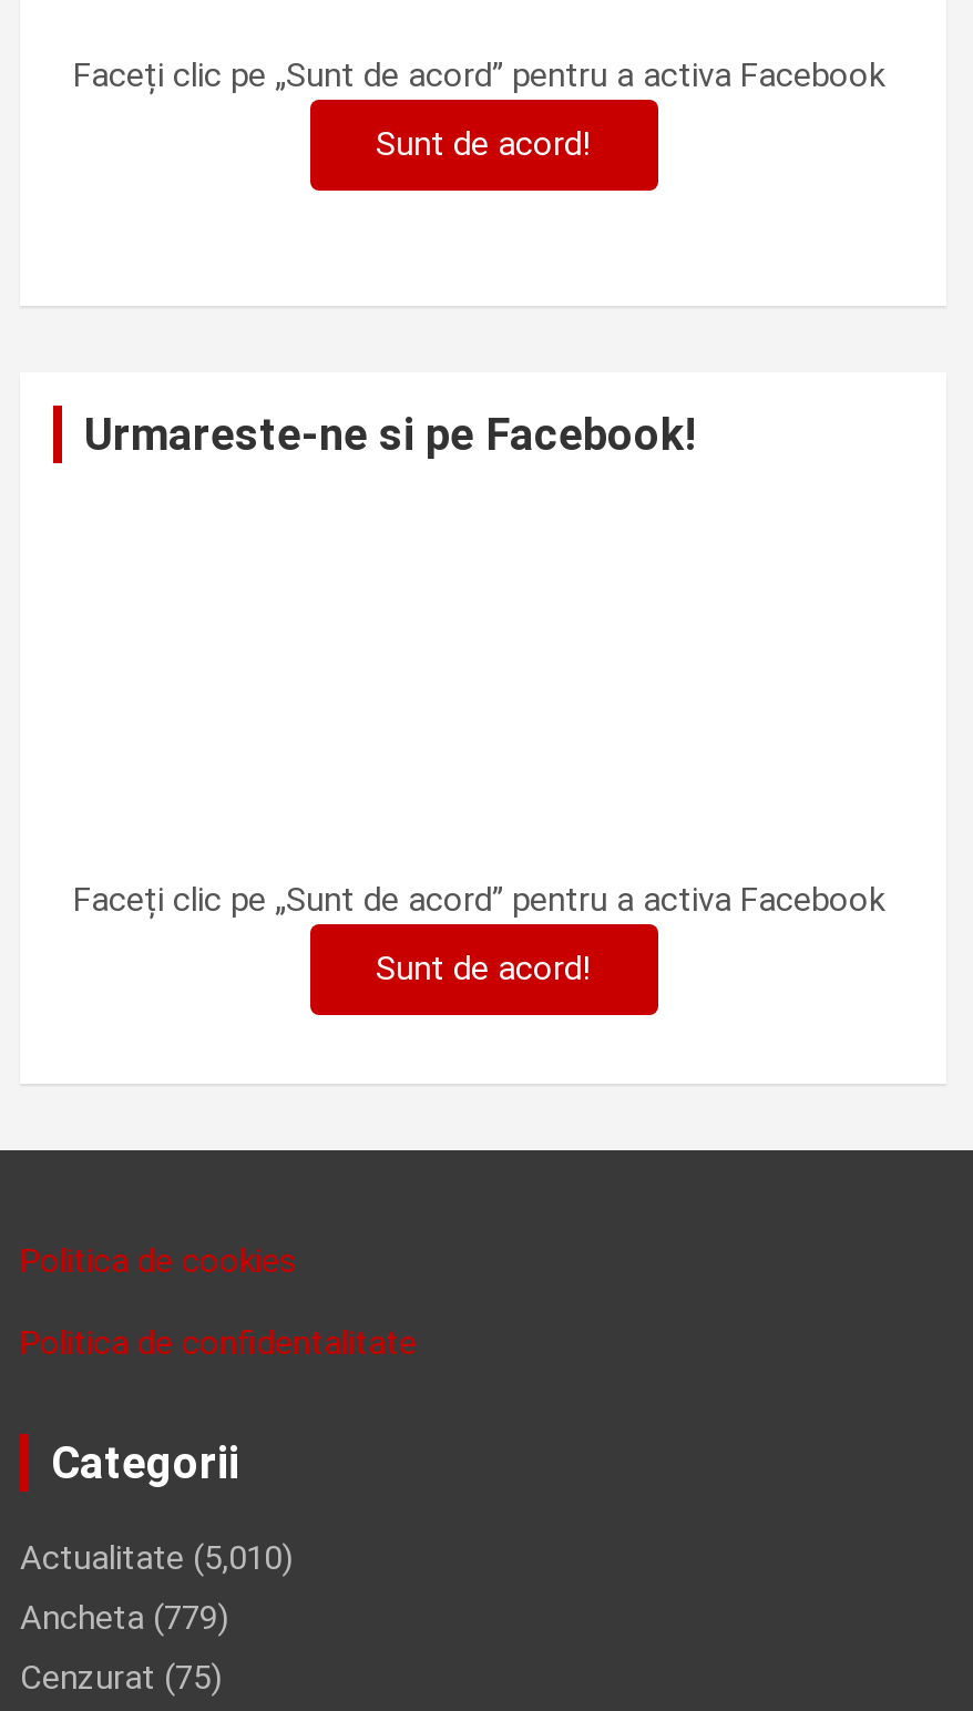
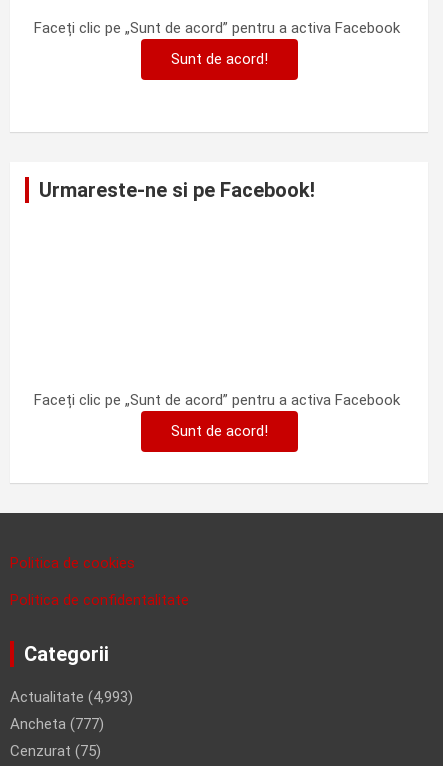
[20,1537,293,1577] Actualitate (5,010) -> [10,688,133,706] Actualitate (4,993)
[20,1597,228,1637] Ancheta (779) -> [10,715,104,733] Ancheta (777)

